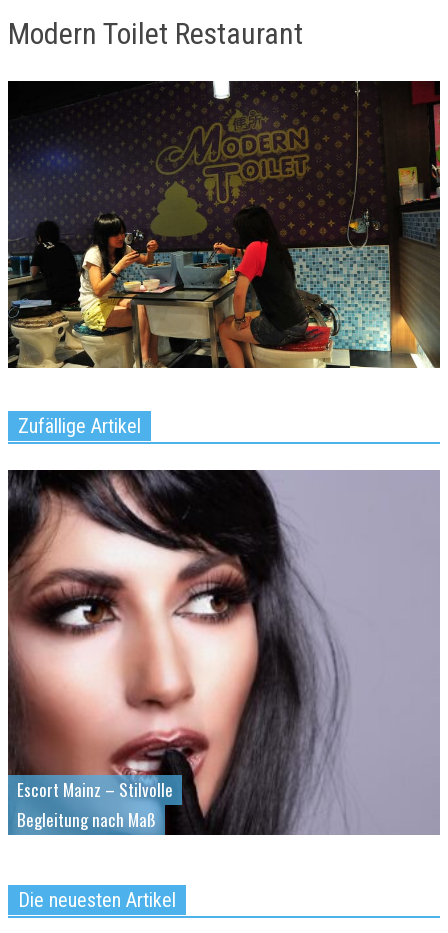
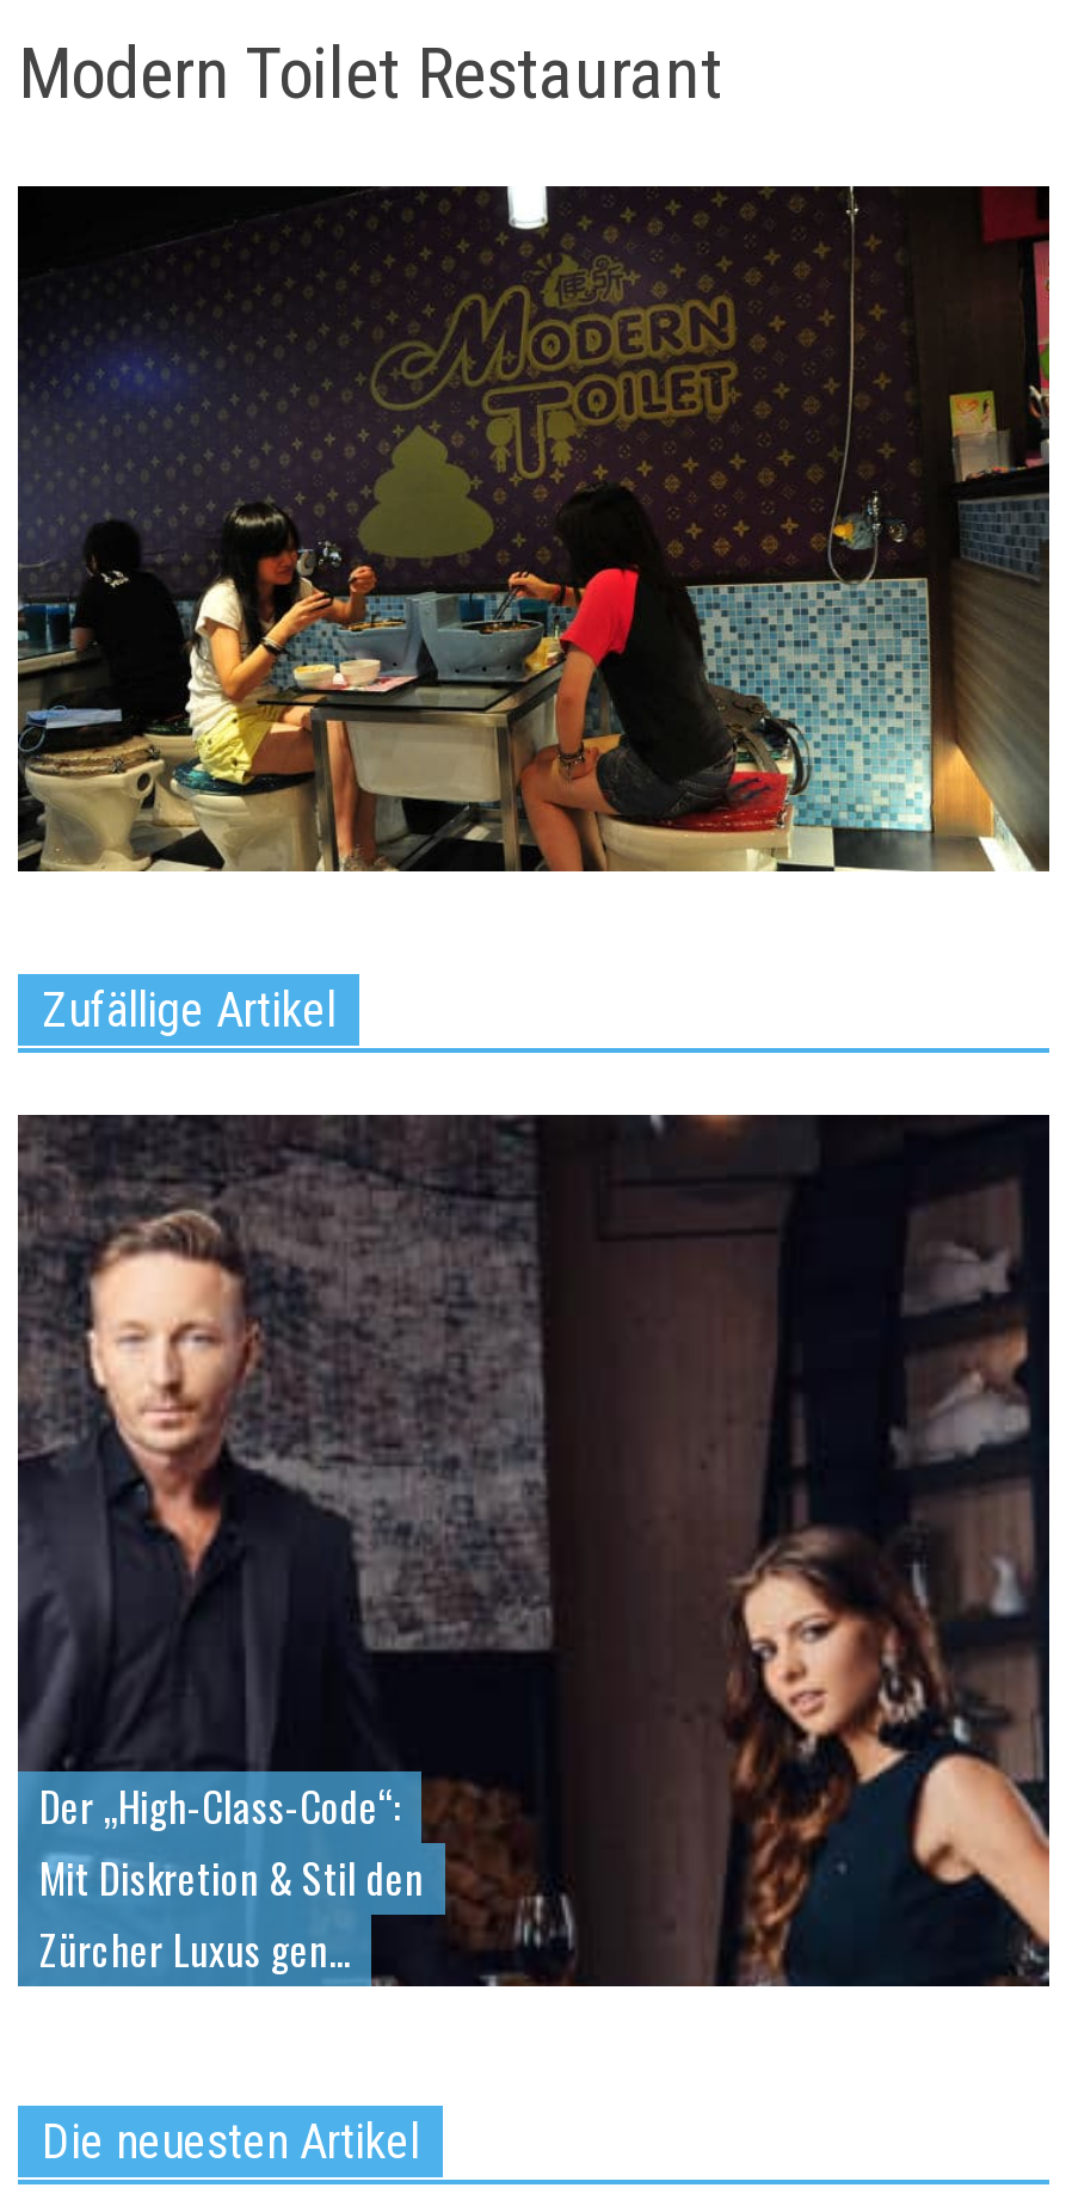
[7,470,440,835] [image] | Escort Mainz – Stilvolle | Begleitung nach Maß -> [16,1115,1052,1986] [image] | Der „High-Class-Code“: | Mit Diskretion & Stil den | Zürcher Luxus gen...

